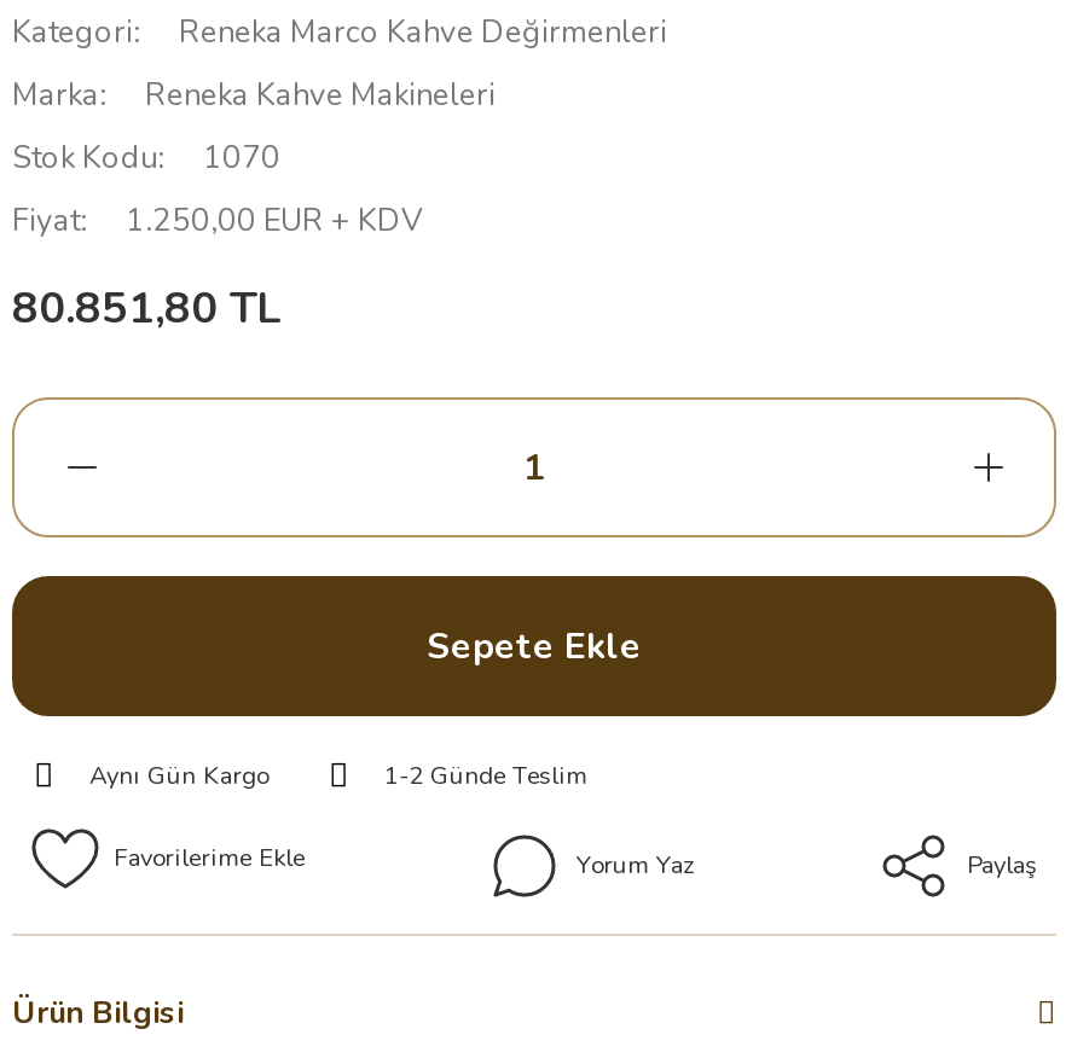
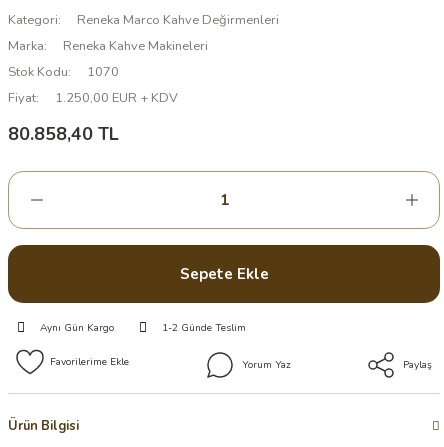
[12,279,280,337] 80.851,80 TL -> [8,122,119,146] 80.858,40 TL

